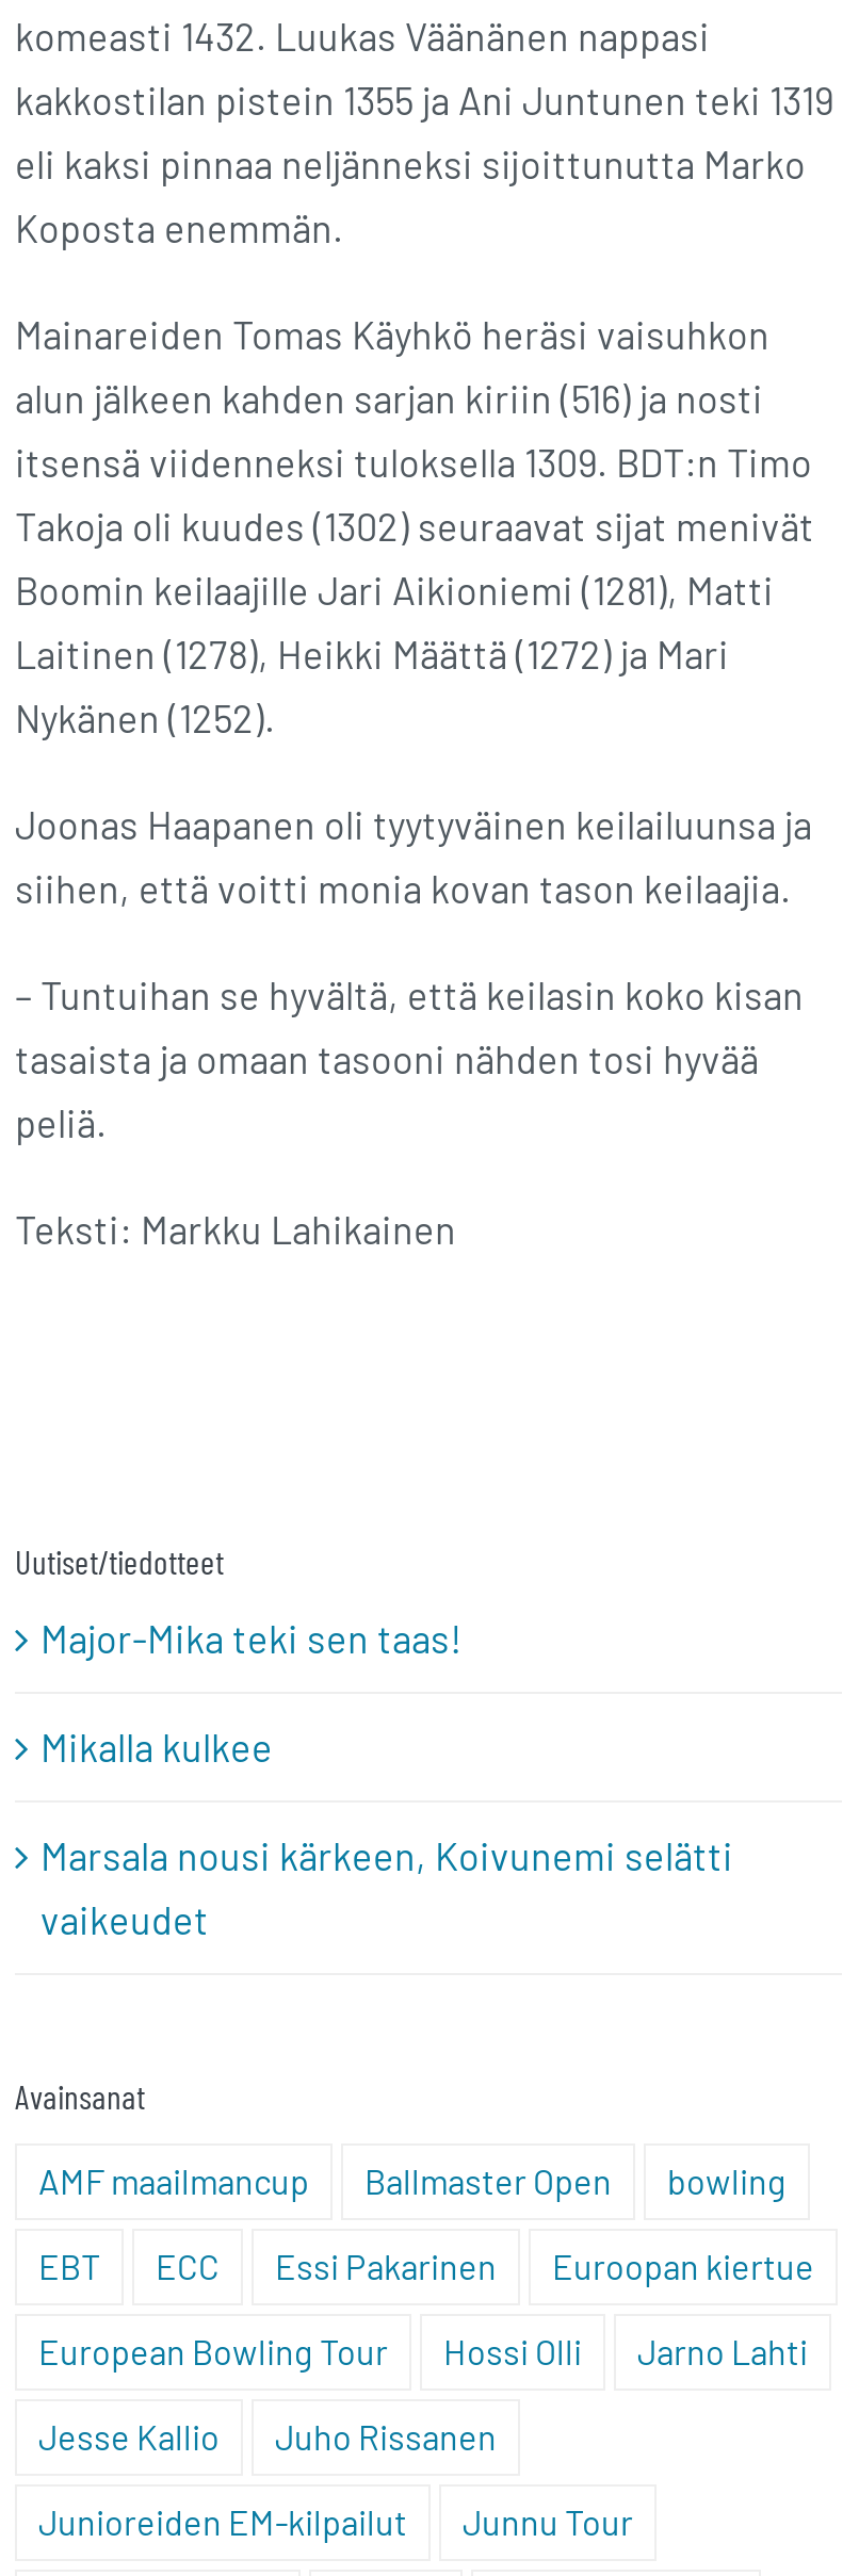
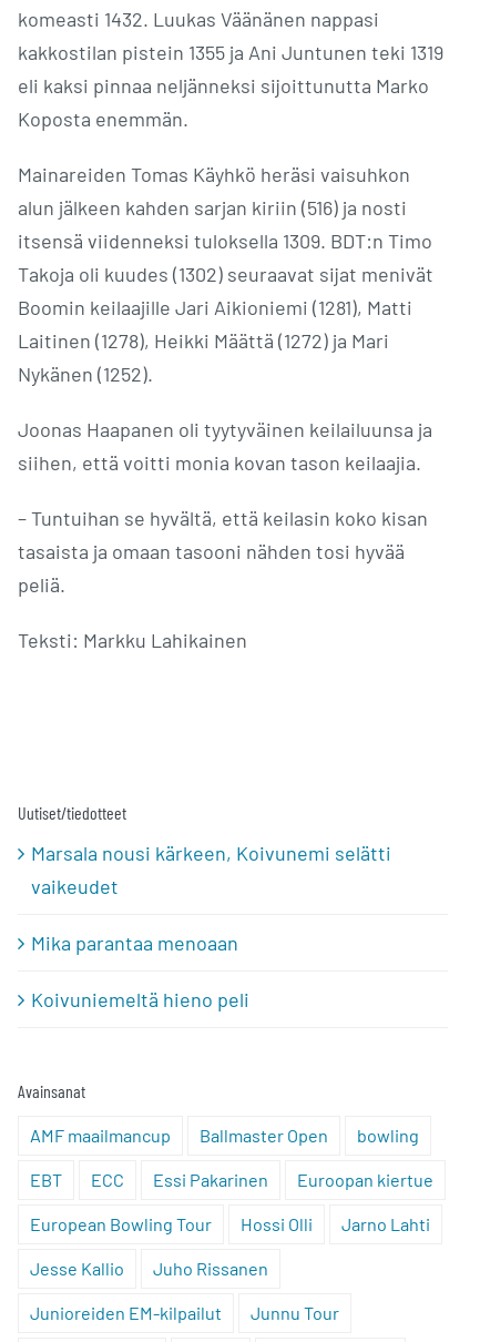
[40,1614,463,1770] Major-Mika teki sen taas! | Mikalla kulkee -> none
moved [40,1832,733,1942] -> [31,840,391,898]: Marsala nousi kärkeen, Koivunemi selätti | vaikeudet
none -> [31,930,249,1011] Mika parantaa menoaan | Koivuniemeltä hieno peli

